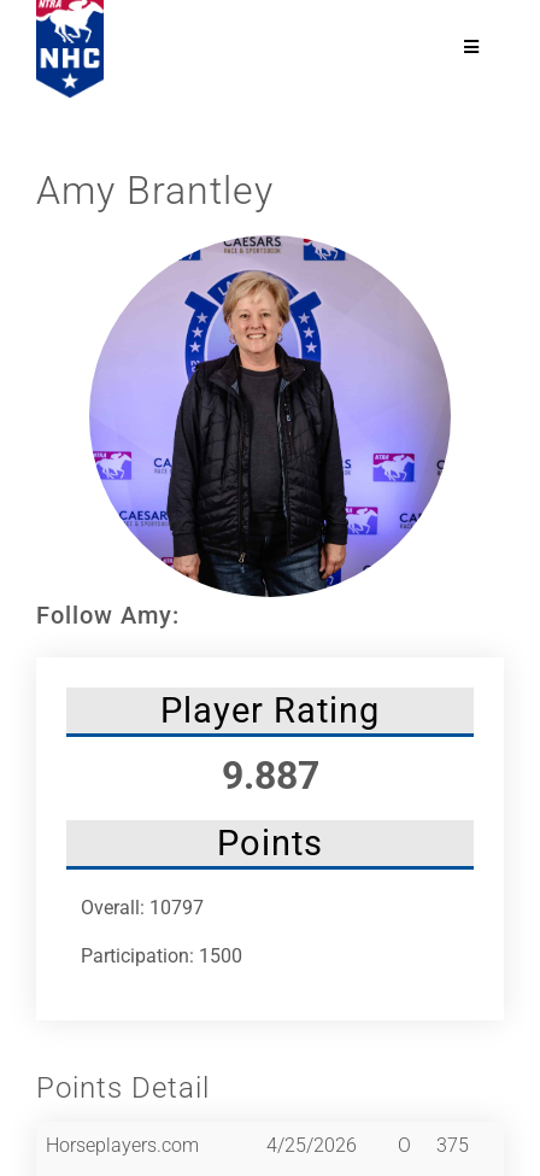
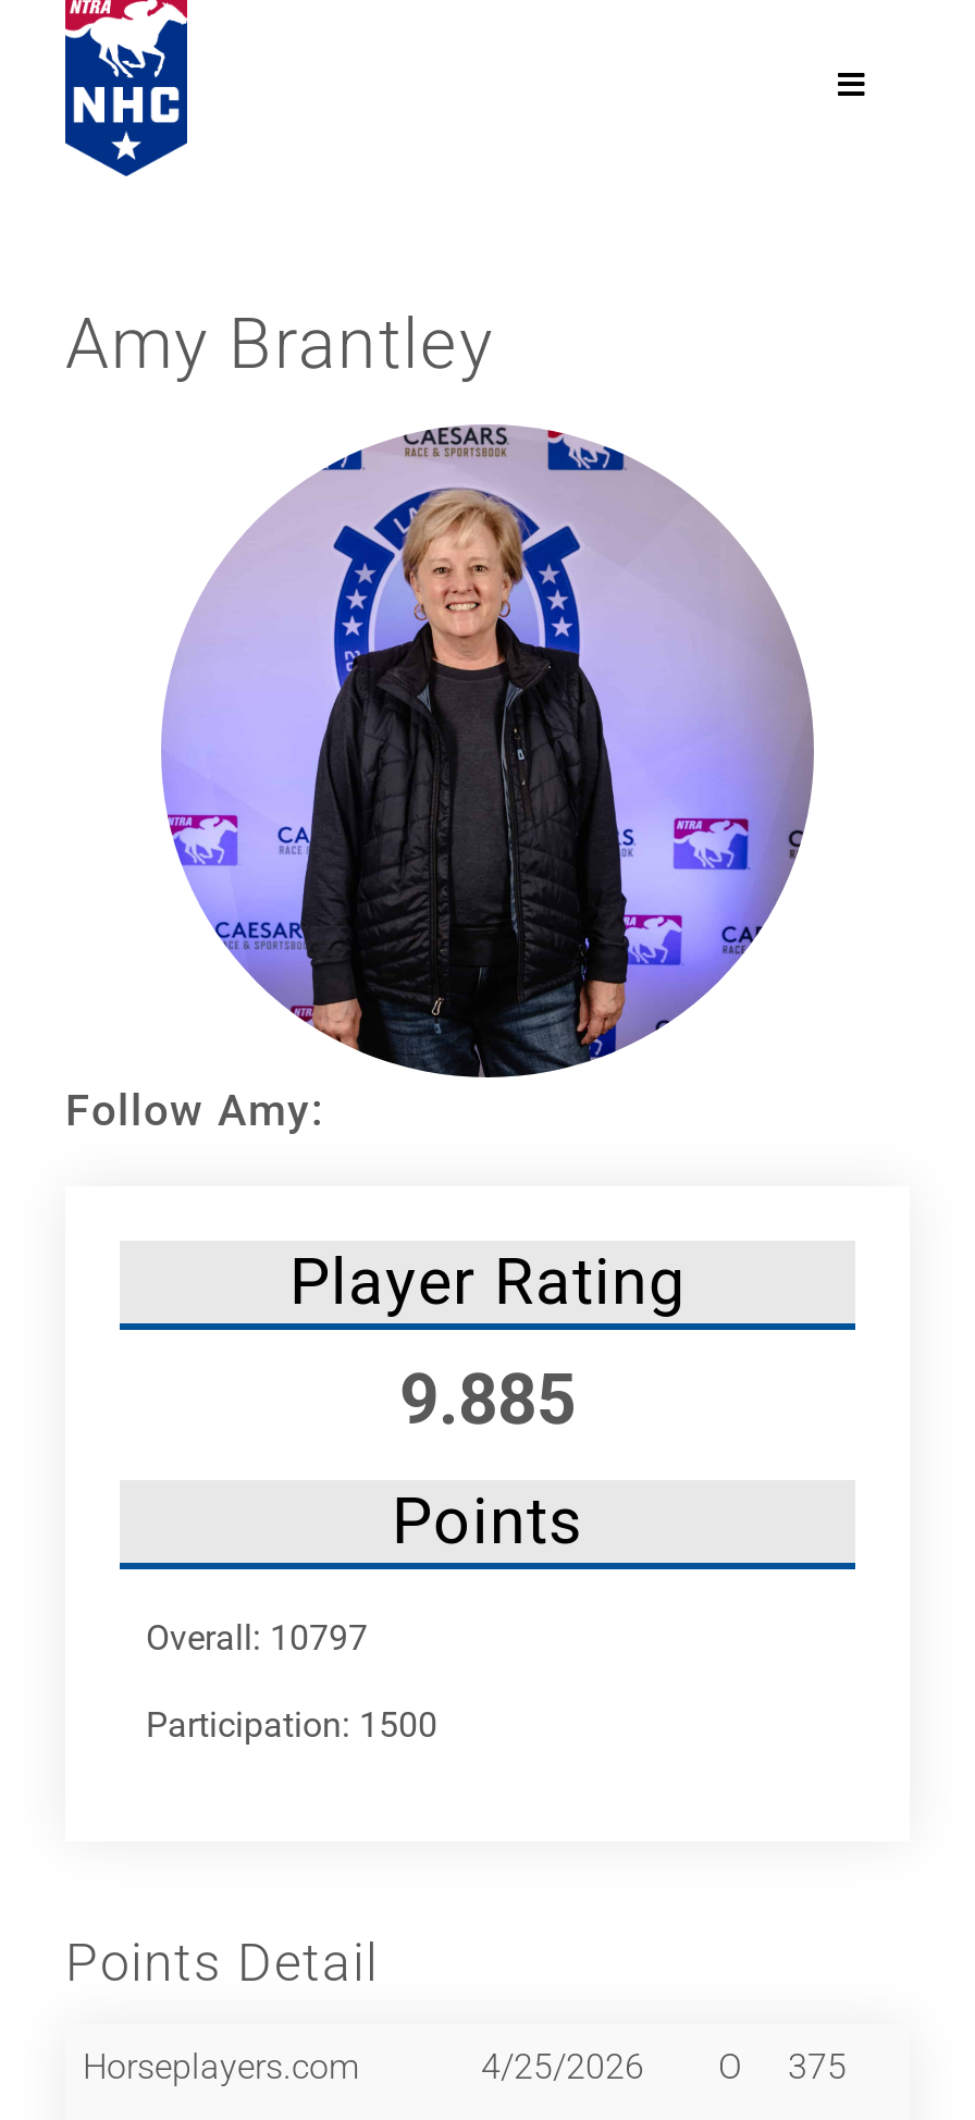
[221,753,319,798] 9.887 -> [399,1358,576,1441] 9.885

